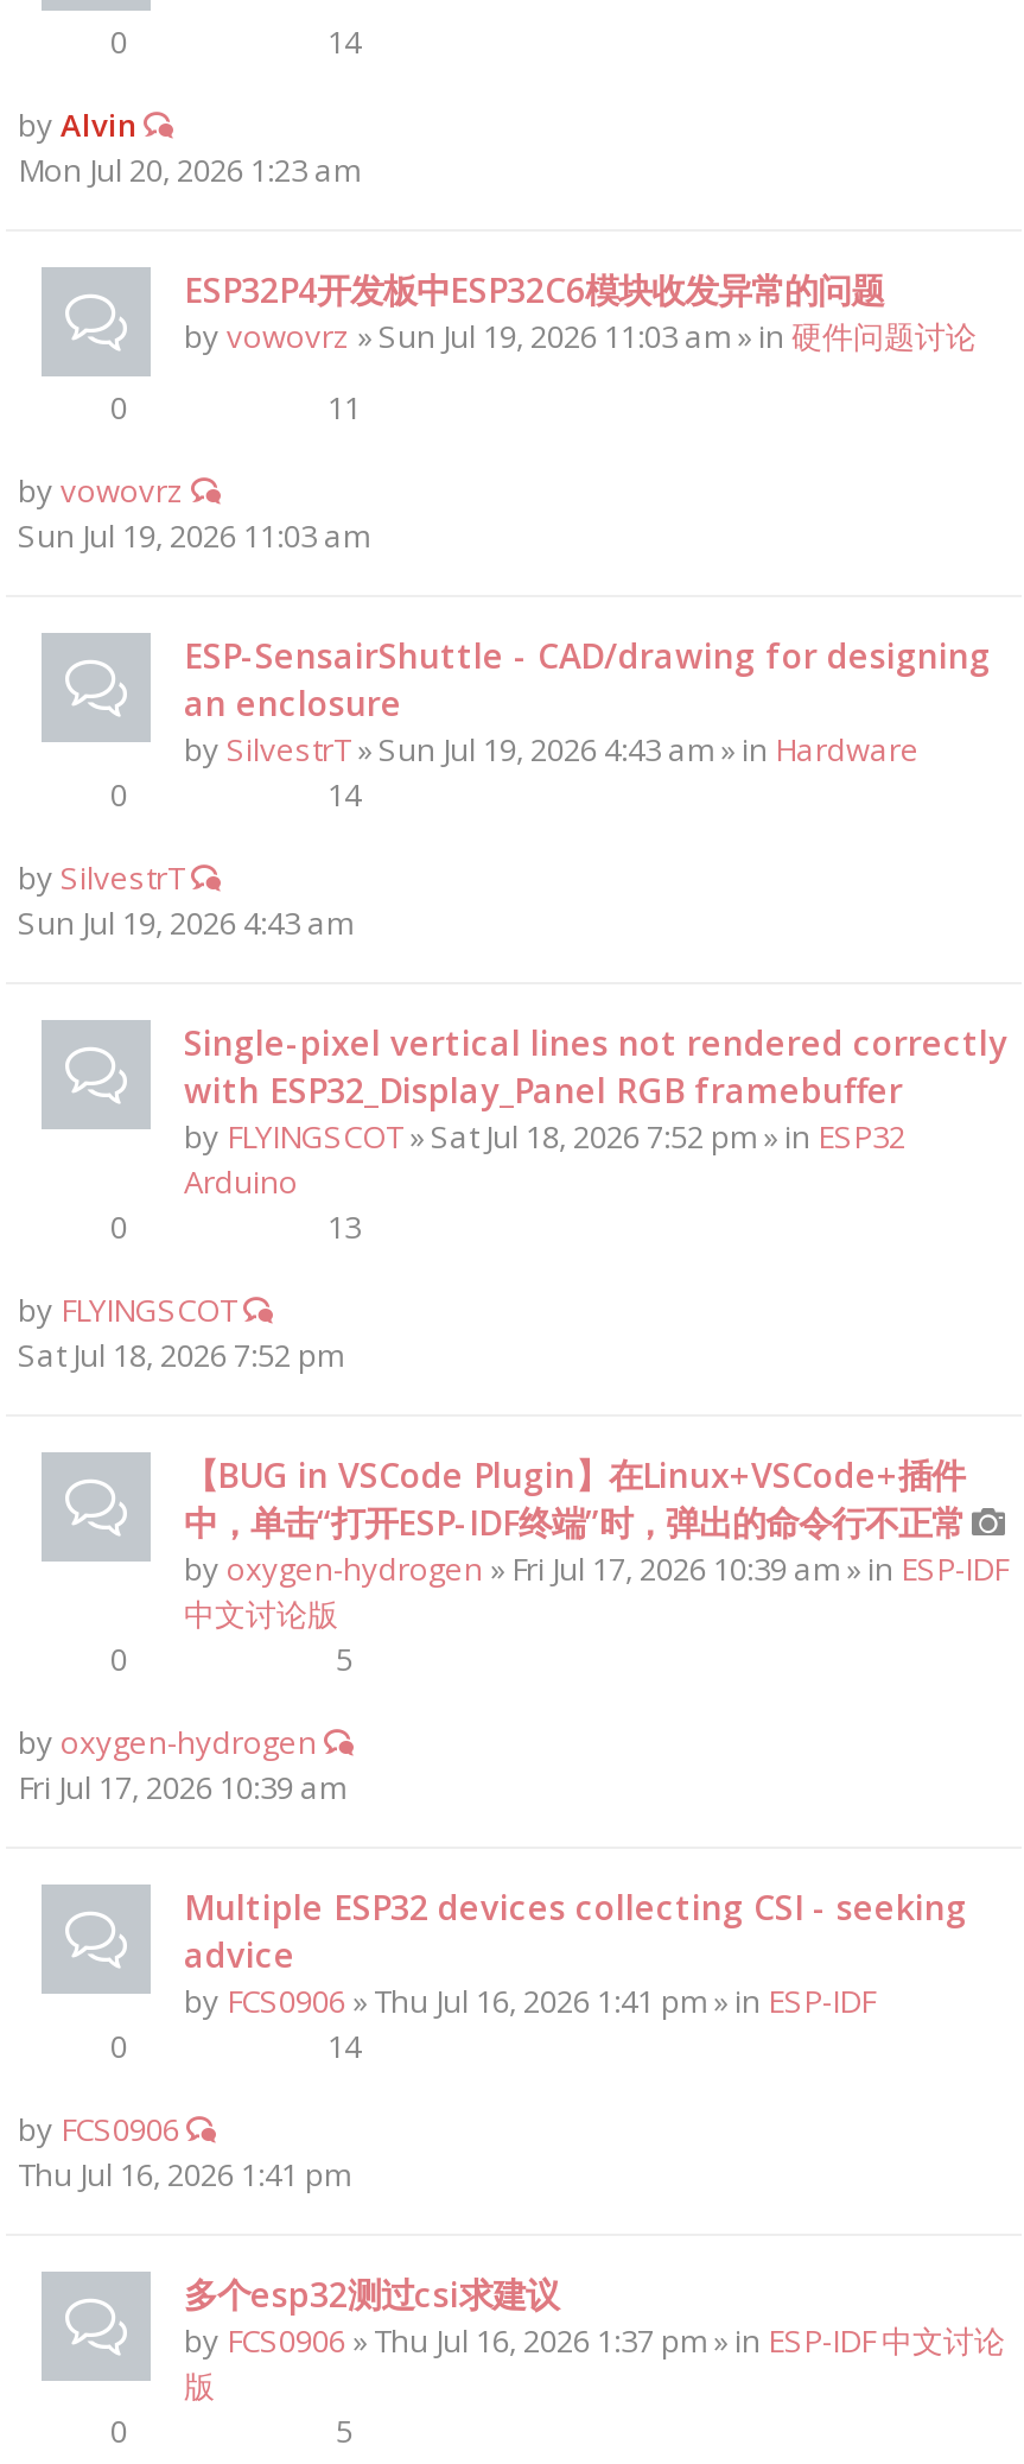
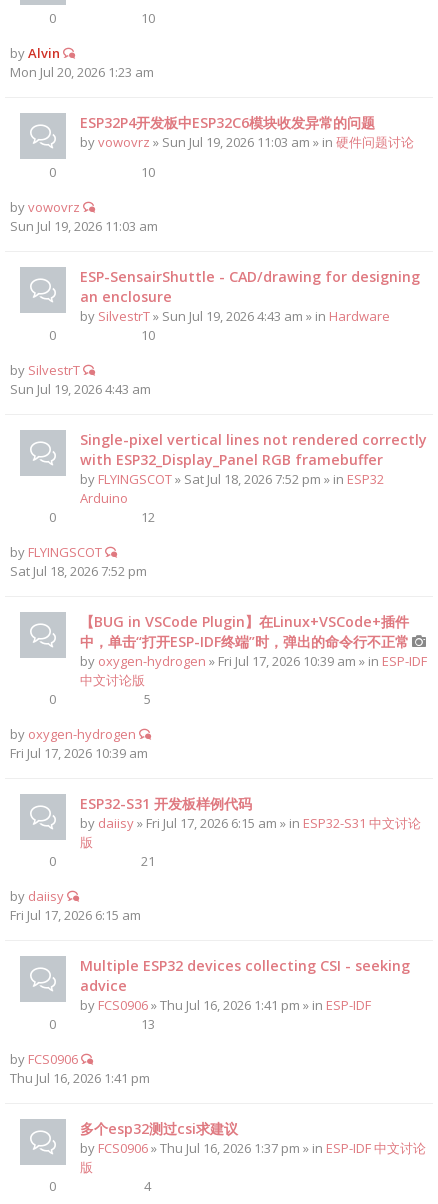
[327,20,361,63] 14 -> [140,9,154,27] 10
[327,386,361,429] 11 -> [140,163,154,181] 10
[327,773,361,816] 14 -> [140,326,154,344] 10
[327,1205,361,1248] 13 -> [140,508,154,526] 12
none -> [10,794,421,924] ESP32-S31 开发板样例代码 | by daiisy» Fri Jul 17, 2026 6:15 am » in ESP32-S31 中文讨论 | 版 | 0 | 21 | by daiisy | Fri Jul 17, 2026 6:15 am
[327,2025,361,2067] 14 -> [140,1015,154,1033] 13
[336,2409,352,2452] 5 -> [144,1177,151,1195] 4

